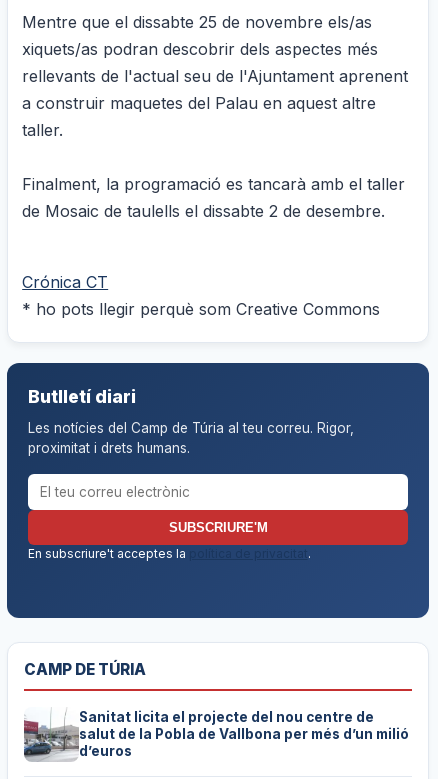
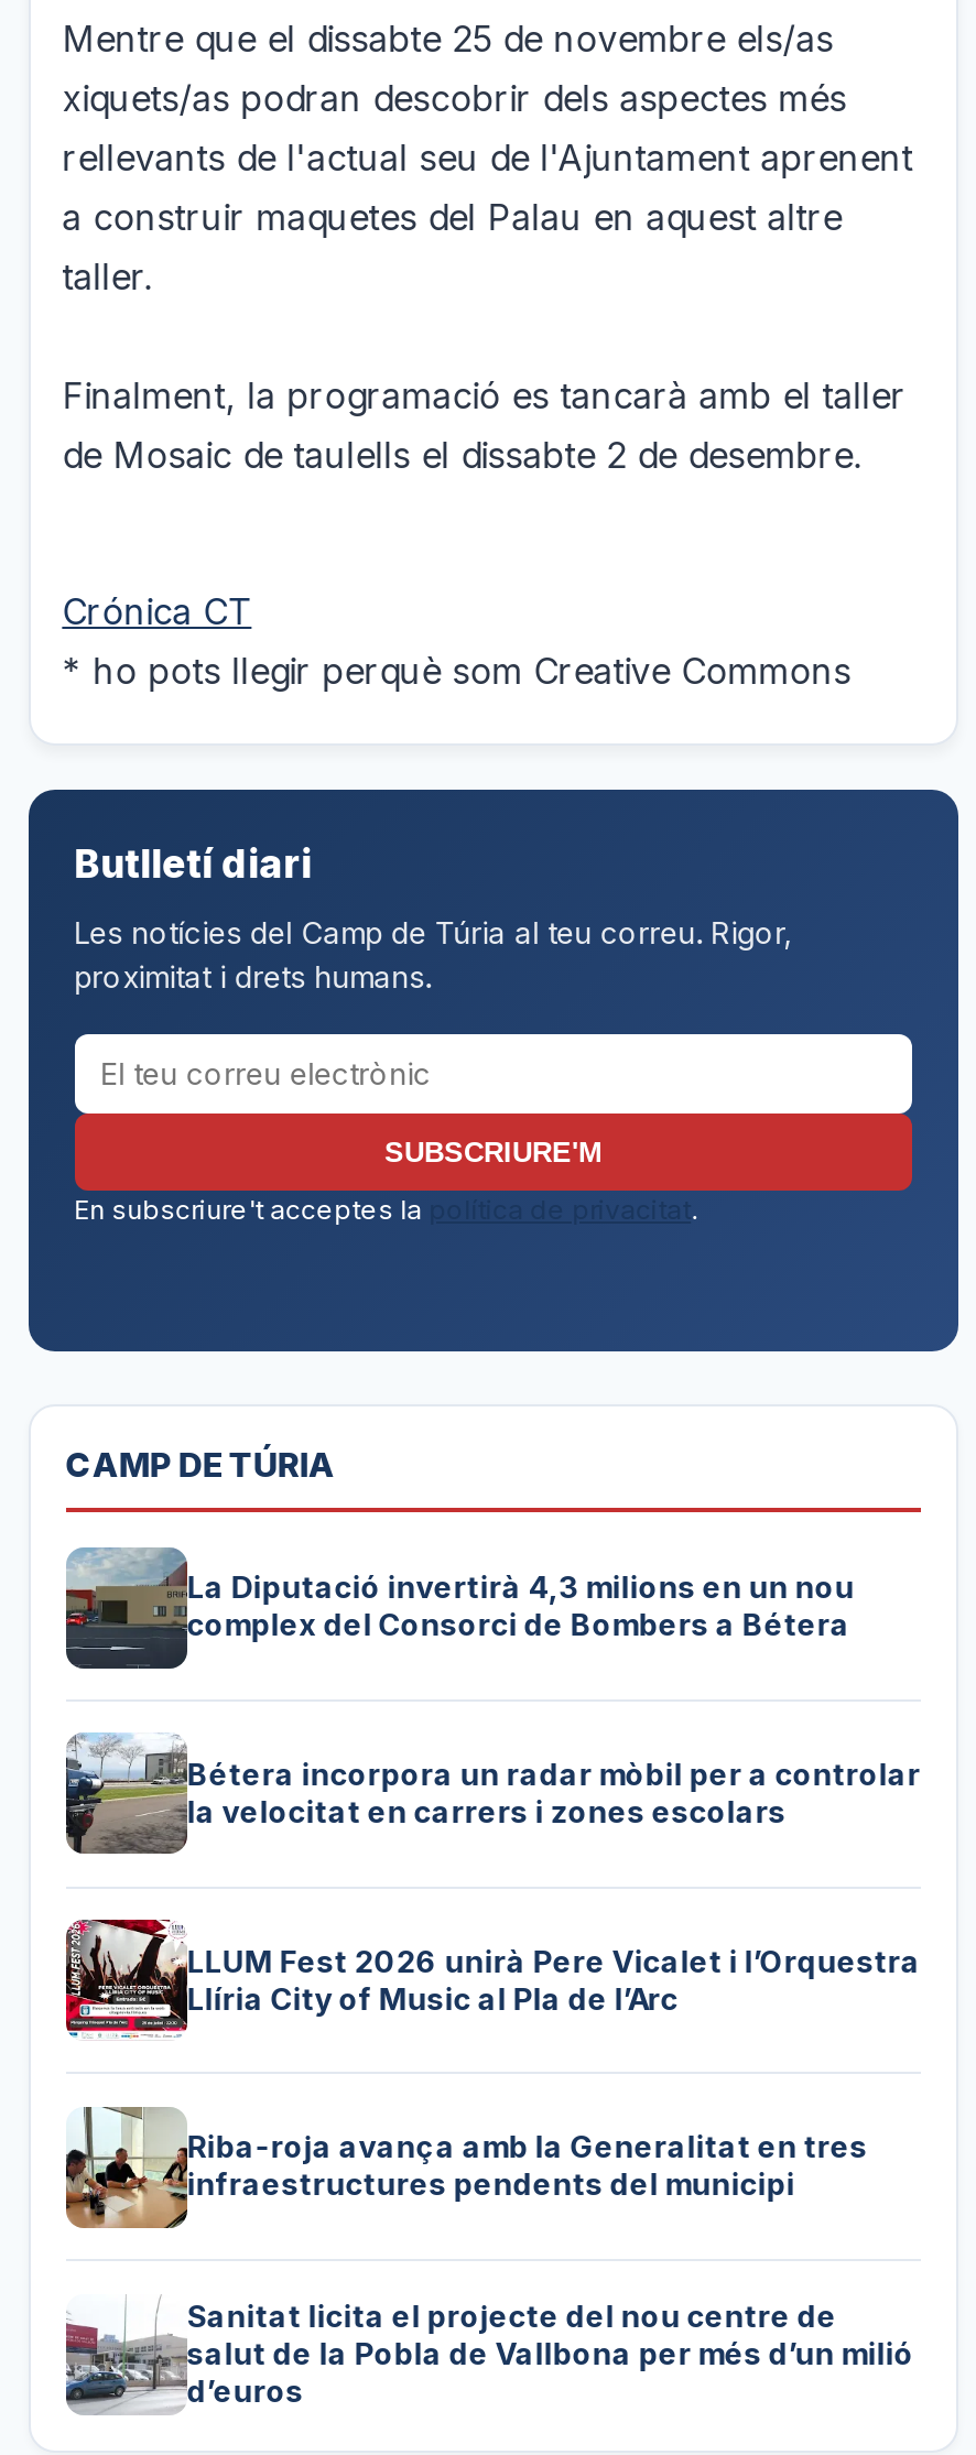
none -> [64,1732,920,1856] [image] | Bétera incorpora un radar mòbil per a controlar | la velocitat en carrers i zones escolars
none -> [64,1918,920,2041] [image] | LLUM Fest 2026 unirà Pere Vicalet i l’Orquestra | Llíria City of Music al Pla de l’Arc
none -> [64,2105,868,2230] [image] | Riba-roja avança amb la Generalitat en tres | infraestructures pendents del municipi
none -> [66,1545,854,1671] [image] | La Diputació invertirà 4,3 milions en un nou | complex del Consorci de Bombers a Bétera

